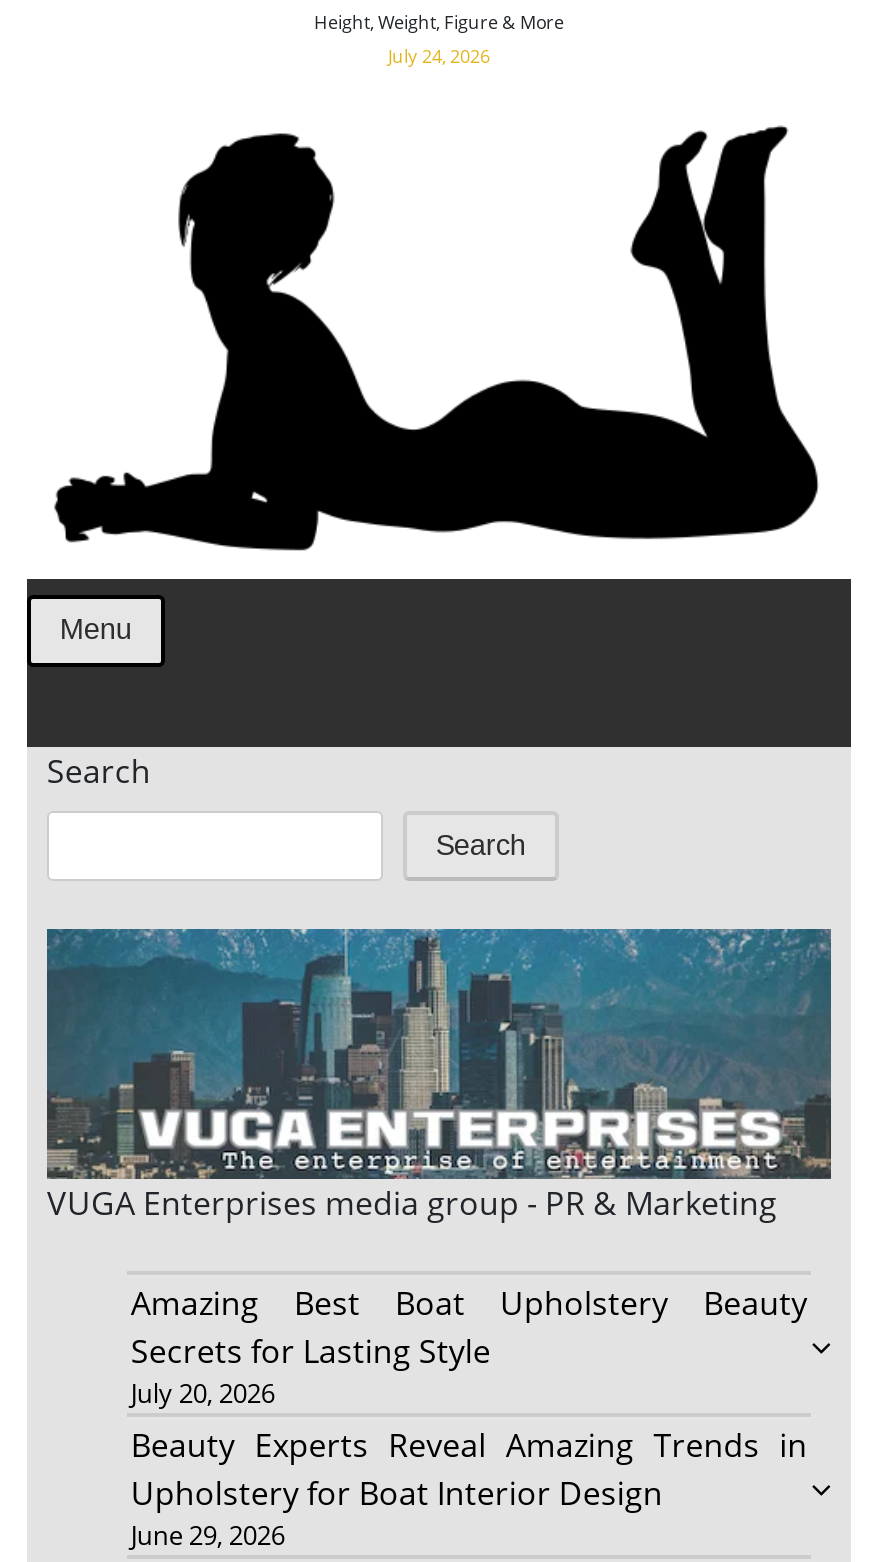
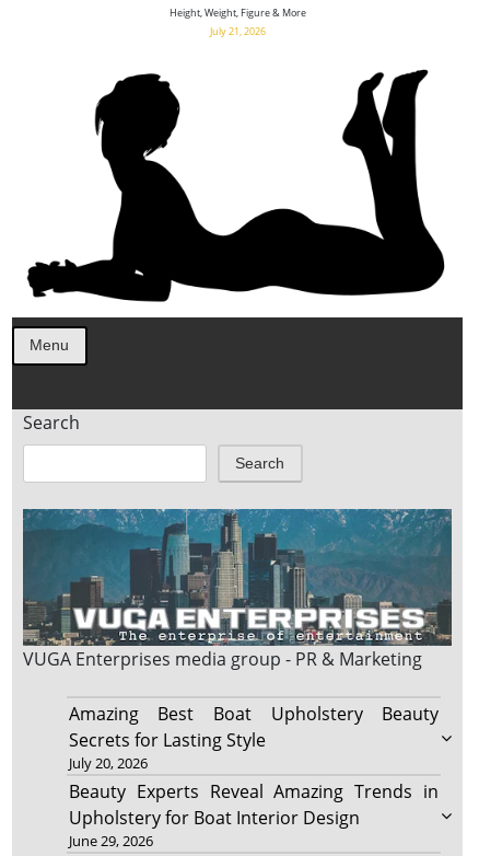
[388,43,490,69] July 24, 2026 -> [209,24,265,38] July 21, 2026

